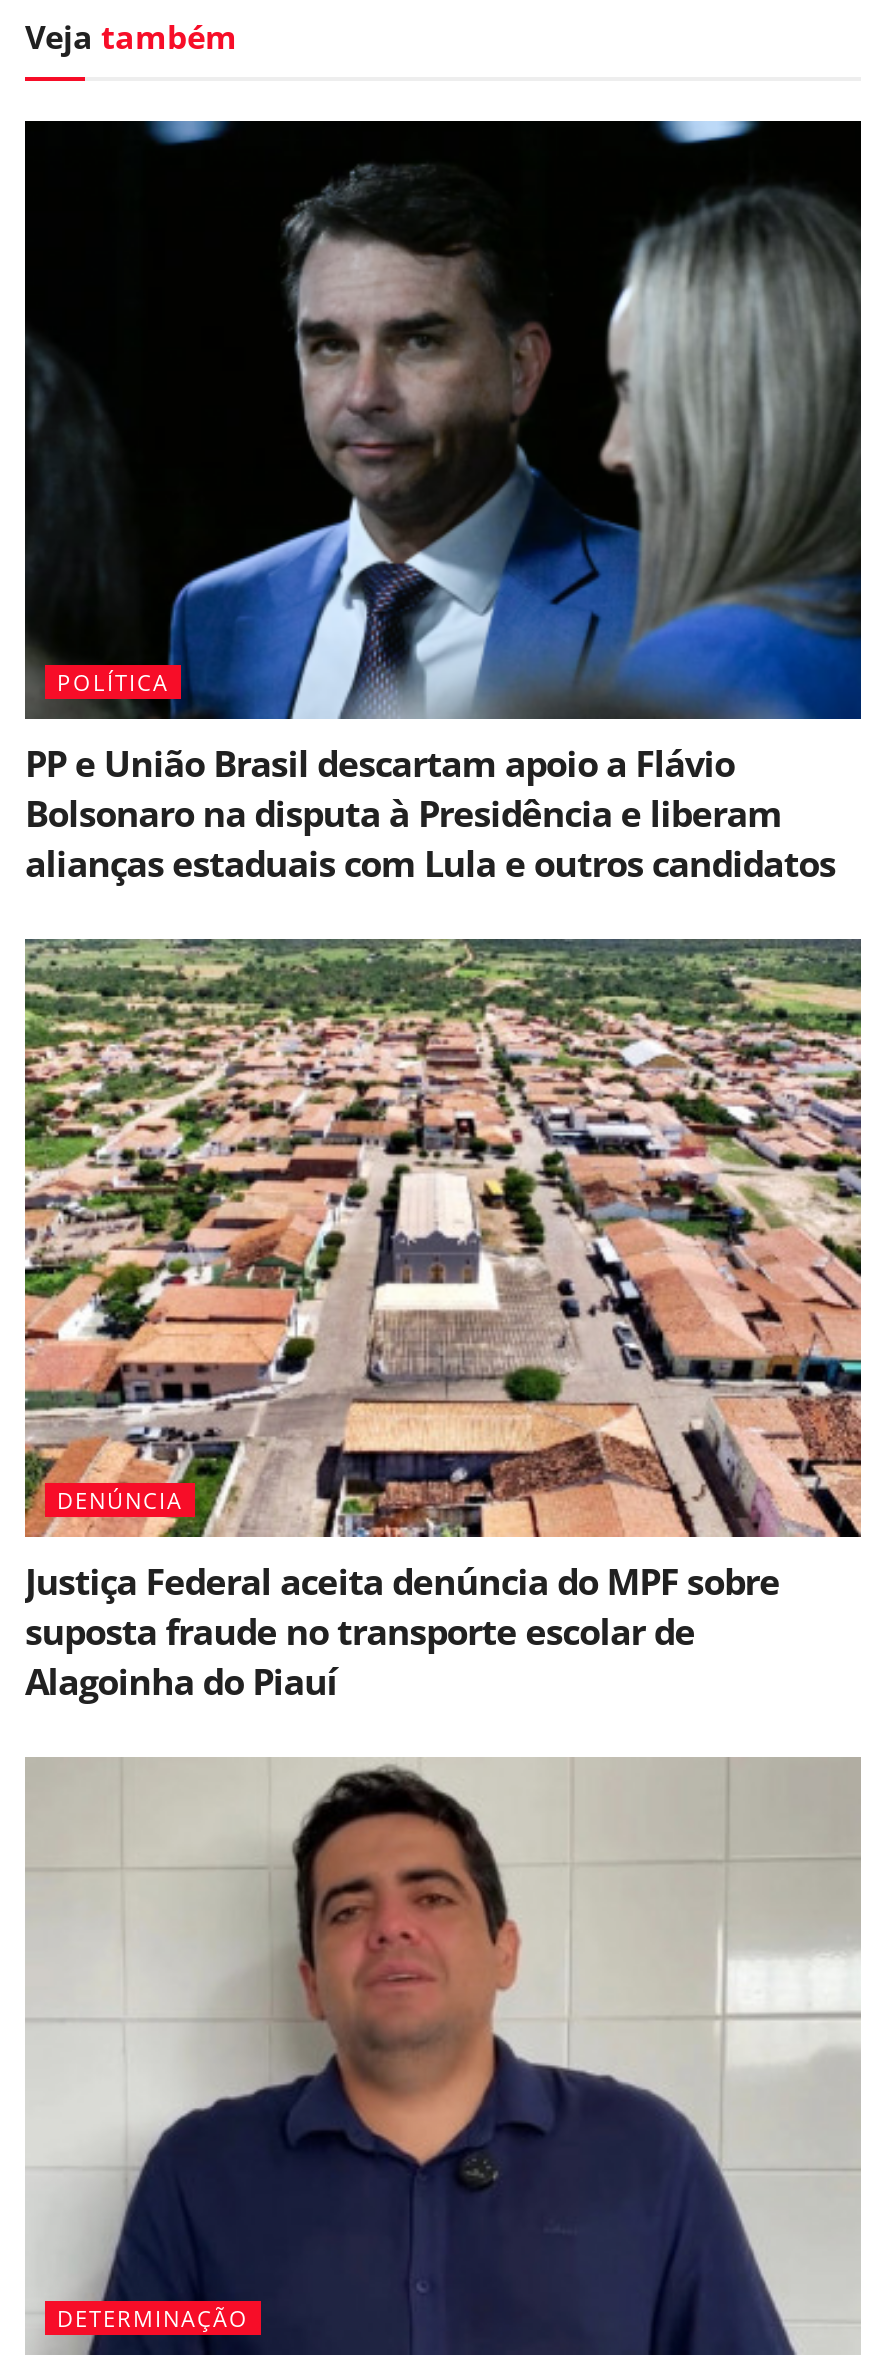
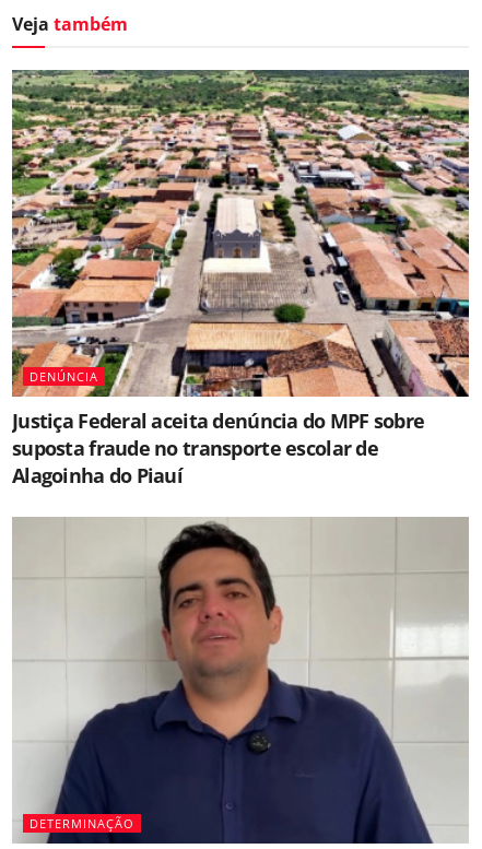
[23,119,863,888] [image] | POLÍTICA | PP e União Brasil descartam apoio a Flávio | Bolsonaro na disputa à Presidência e liberam | alianças estaduais com Lula e outros candidatos -> none

